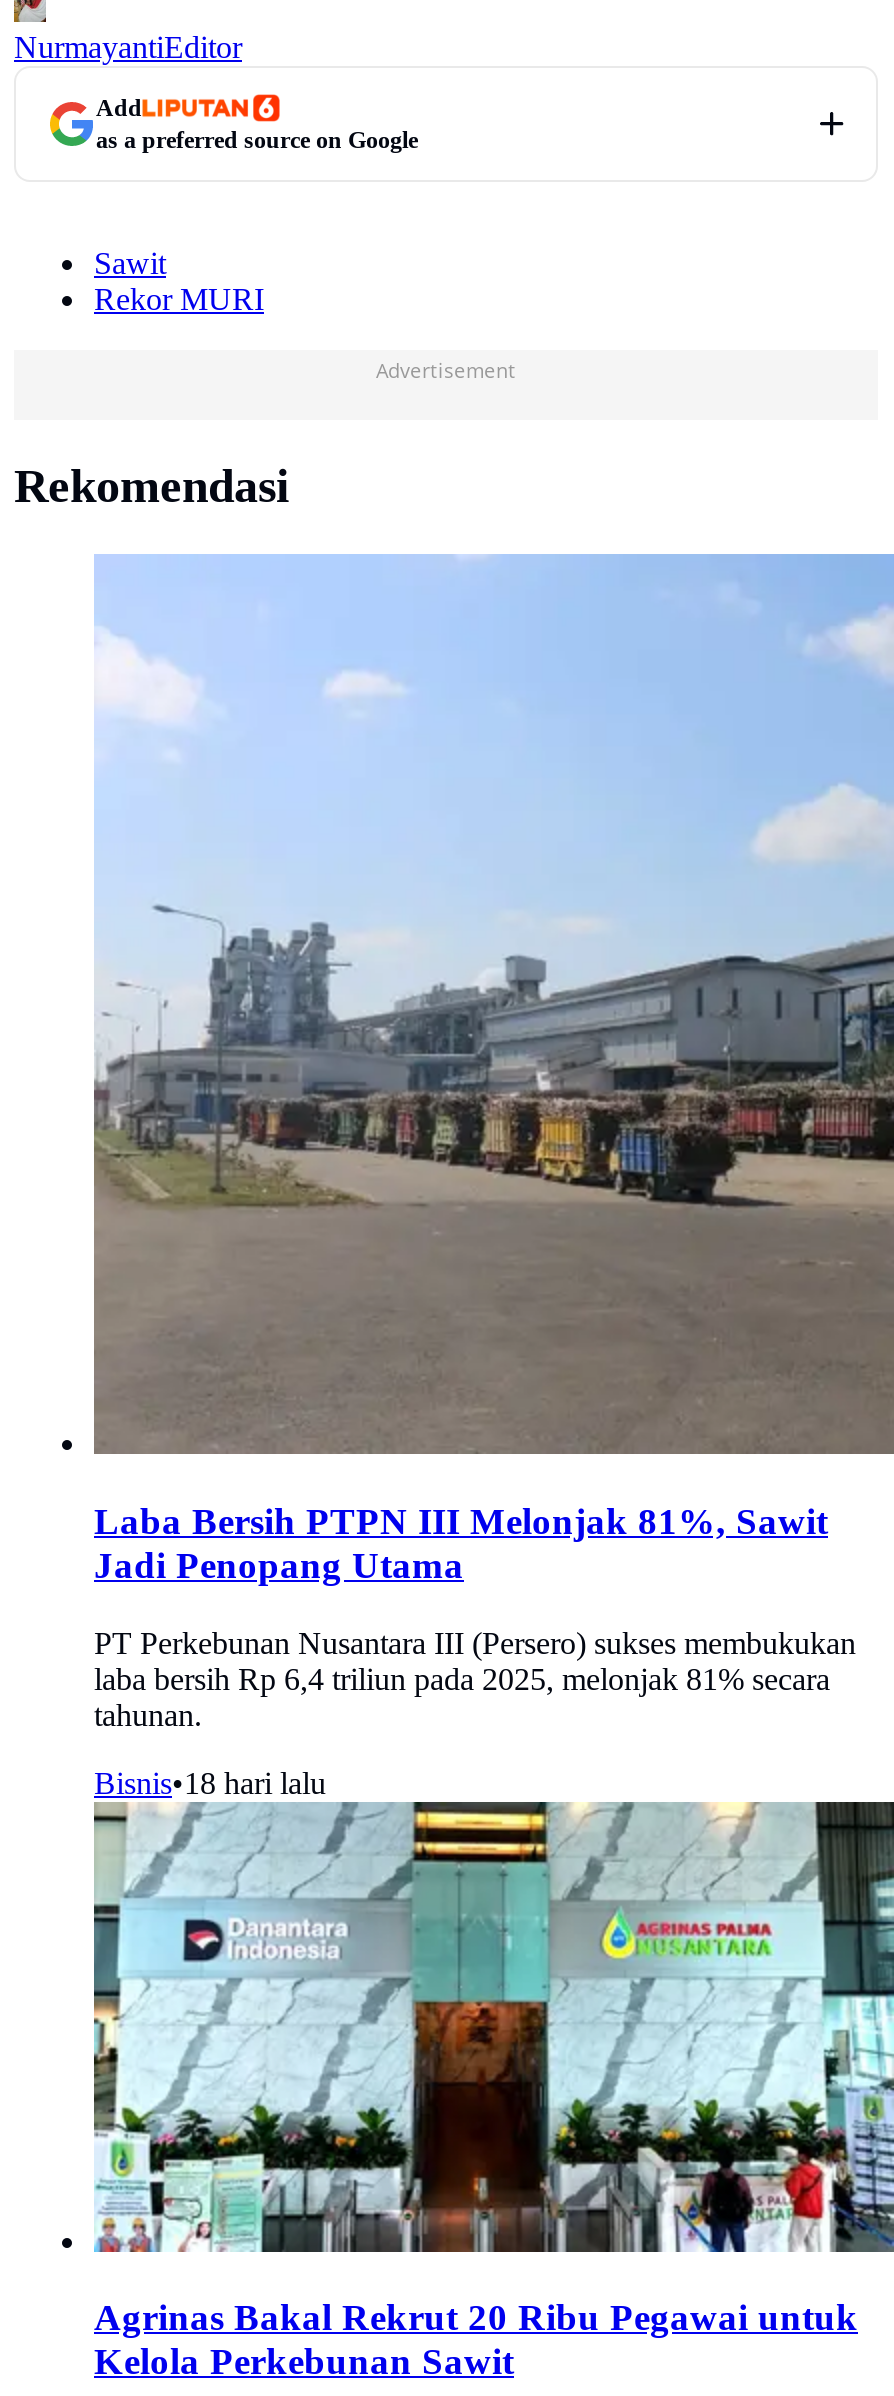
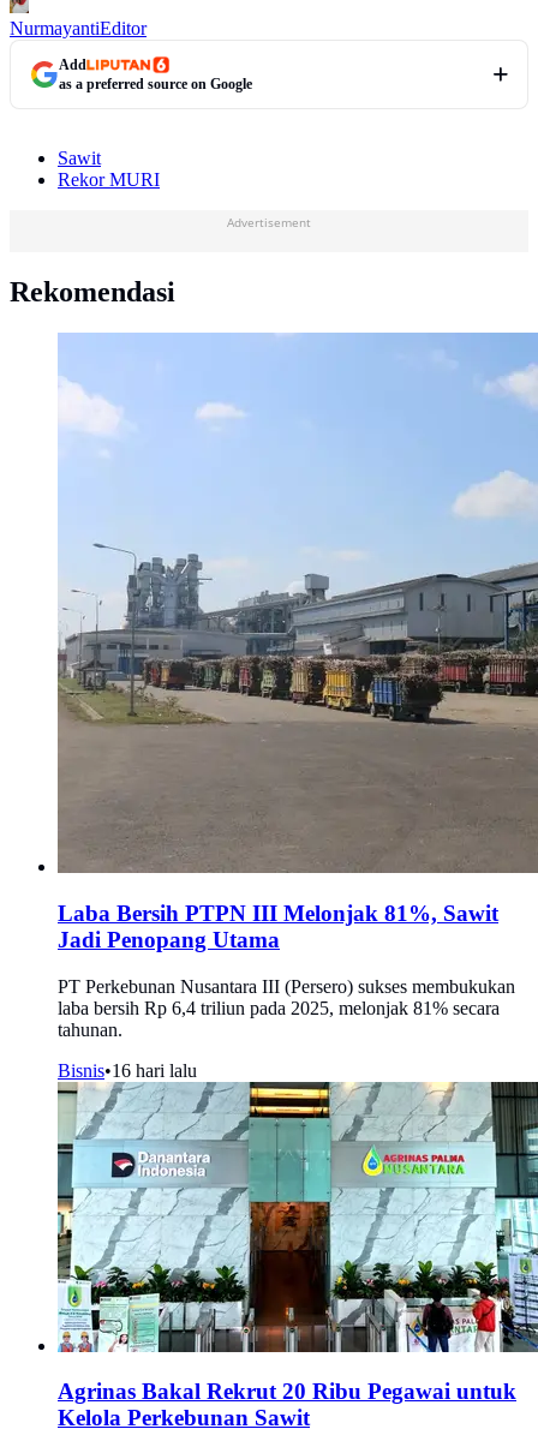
[94,1765,326,1799] Bisnis•18 hari lalu -> [58,1060,197,1080] Bisnis•16 hari lalu

